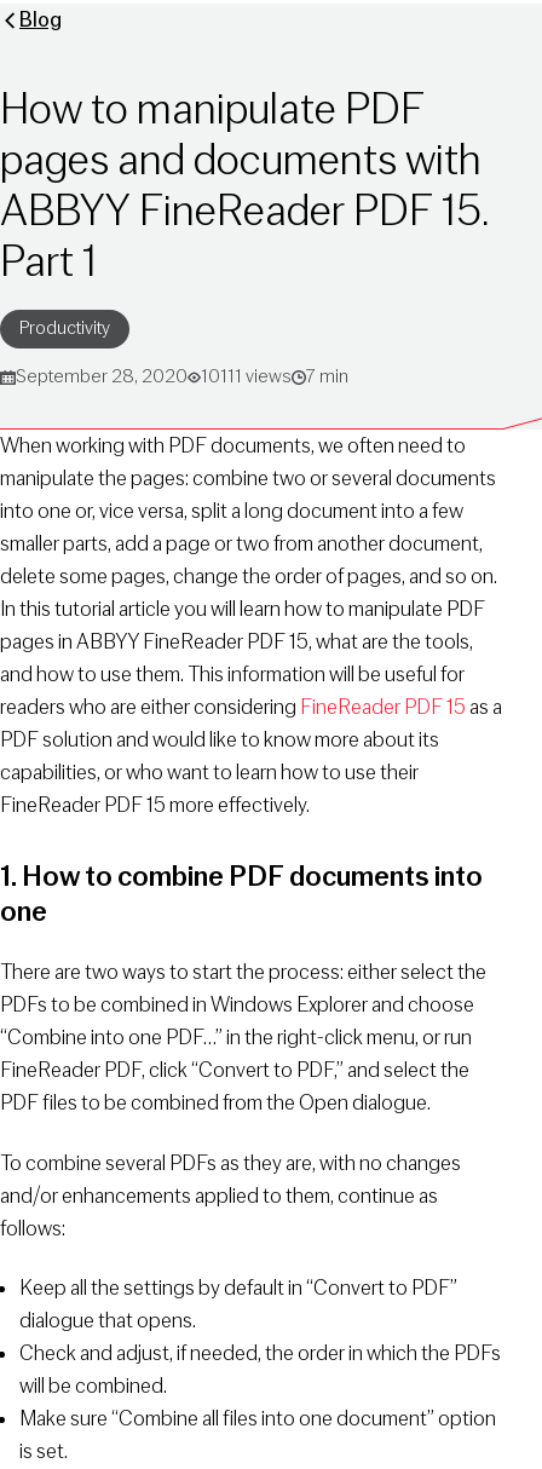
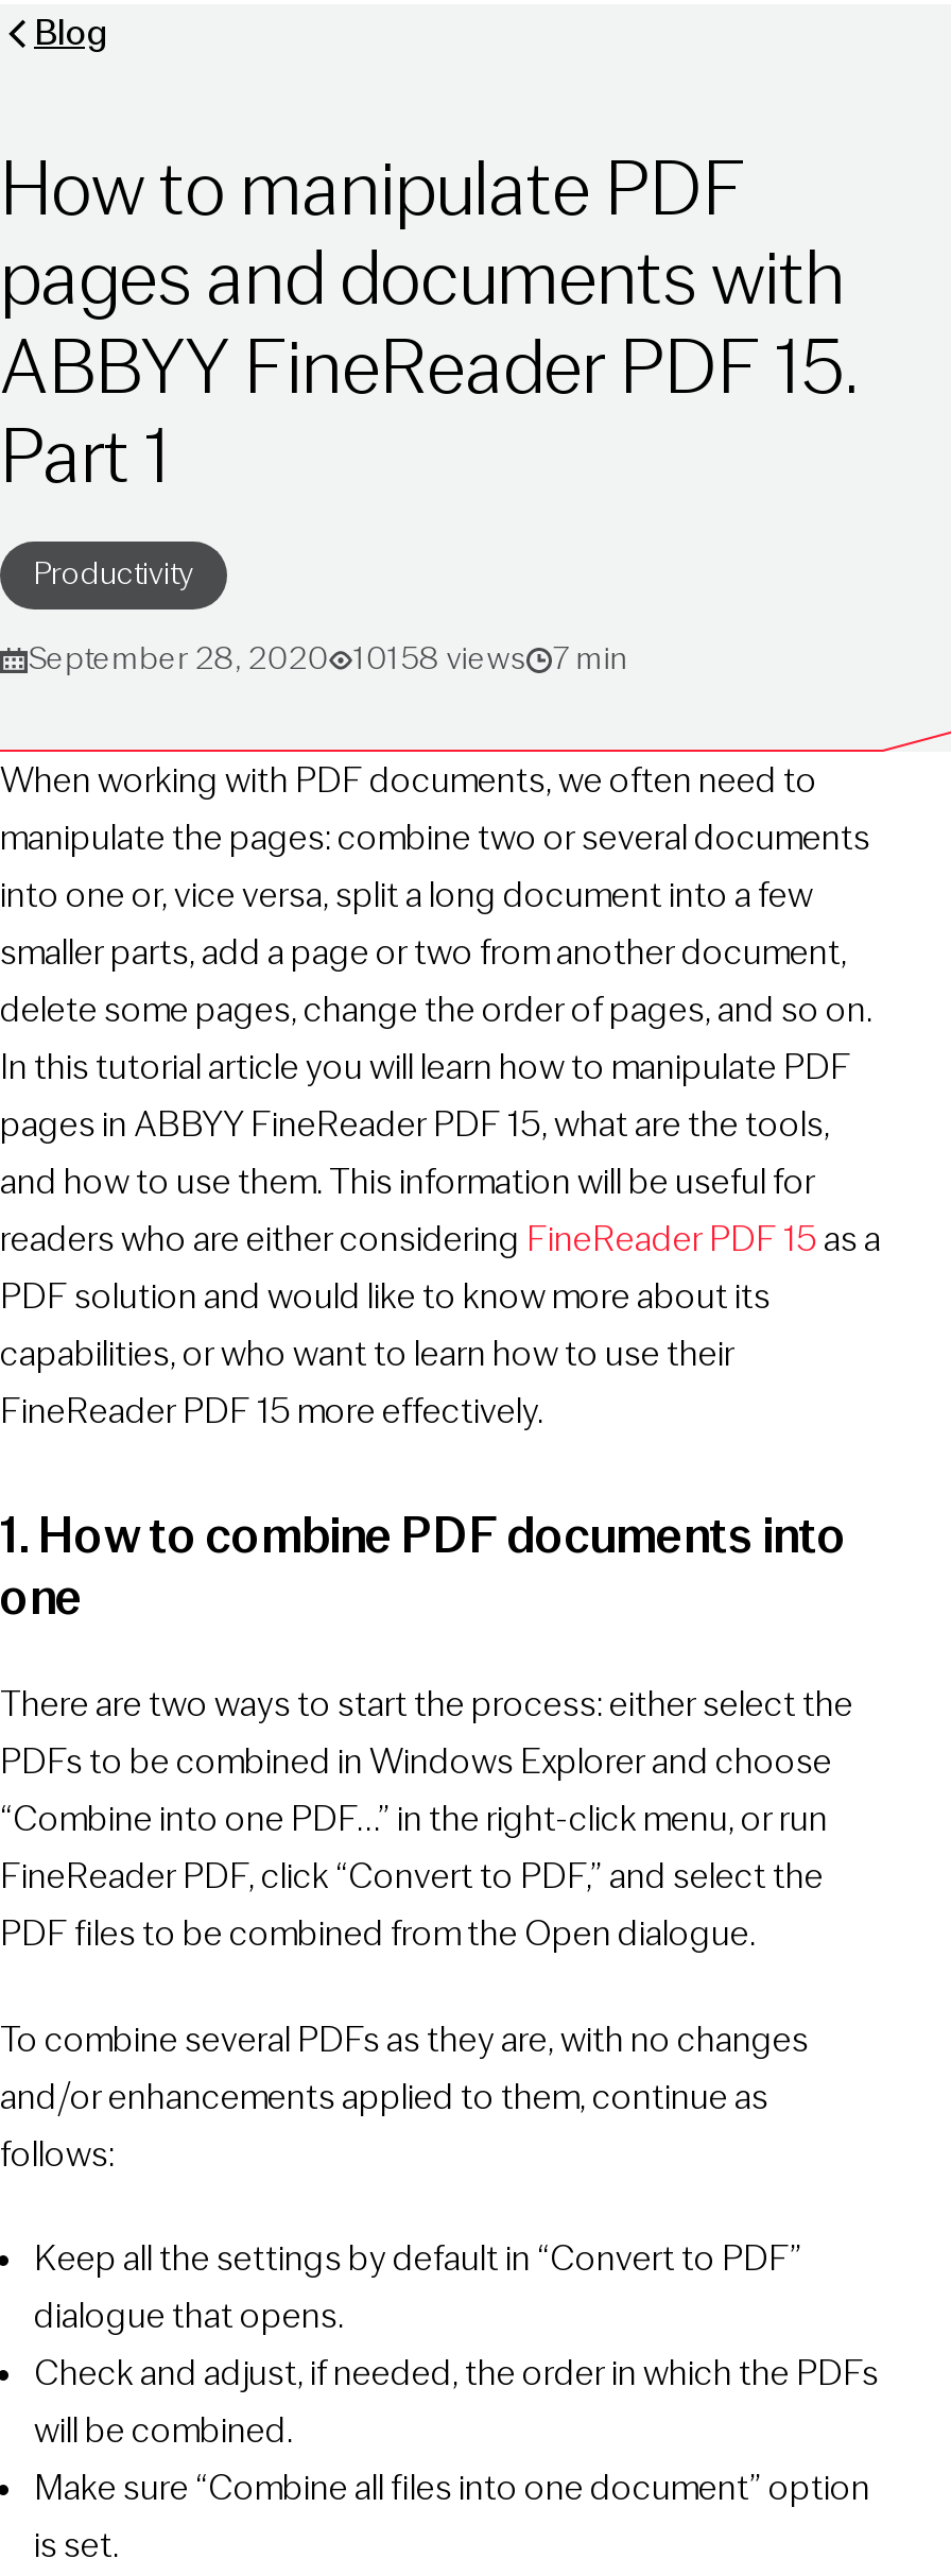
[15,366,349,389] September 28, 2020 10111 views 7 min -> [27,640,627,680] September 28, 2020 10158 views 7 min

